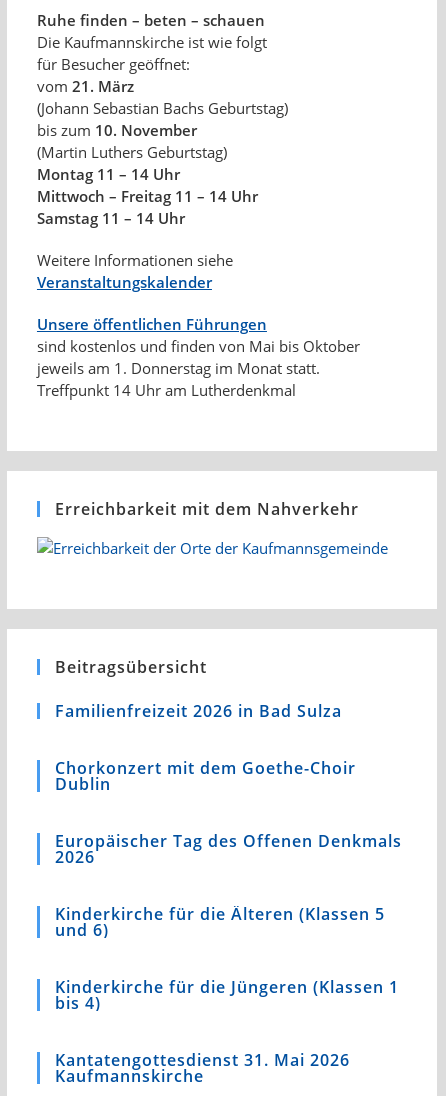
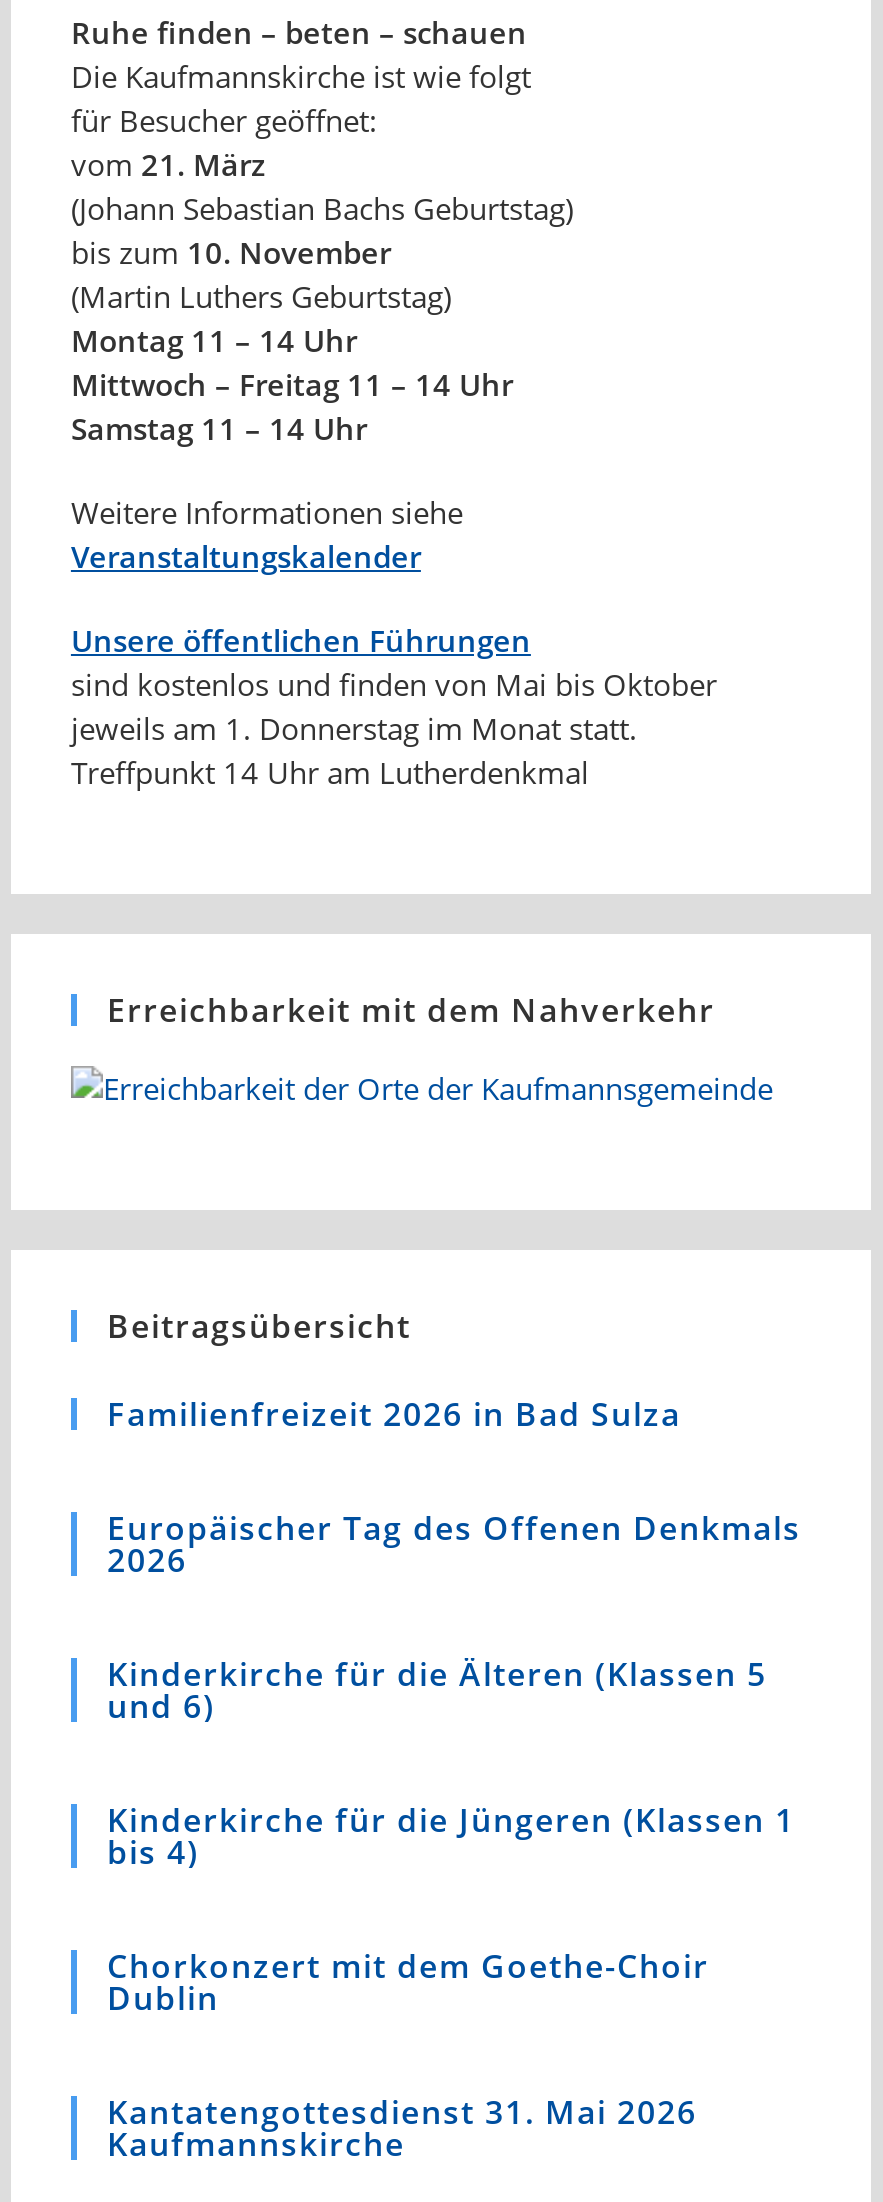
moved [55,757,356,795] -> [107,1943,709,2019]: Chorkonzert mit dem Goethe-Choir | Dublin
moved [55,830,402,1014] -> [107,1505,801,1873]: Europäischer Tag des Offenen Denkmals | 2026 | Kinderkirche für die Älteren (Klassen 5 | und 6) | Kinderkirche für die Jüngeren (Klassen 1 | bis 4)

